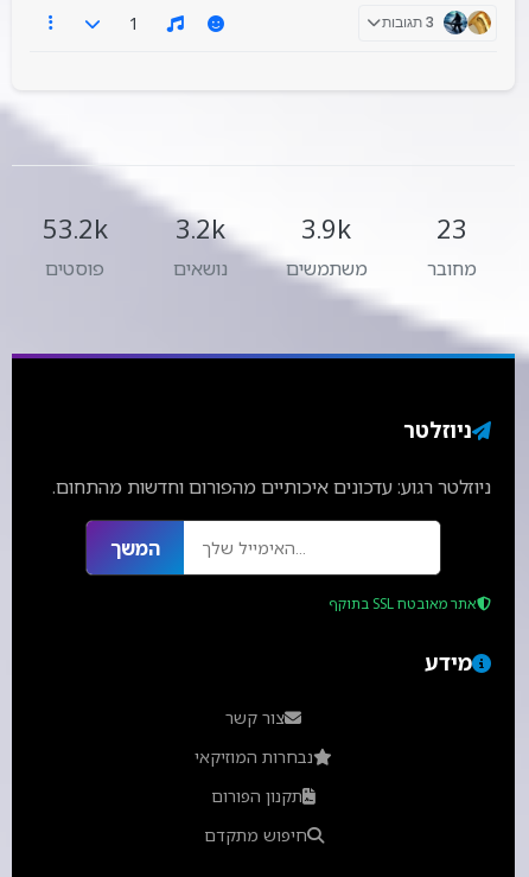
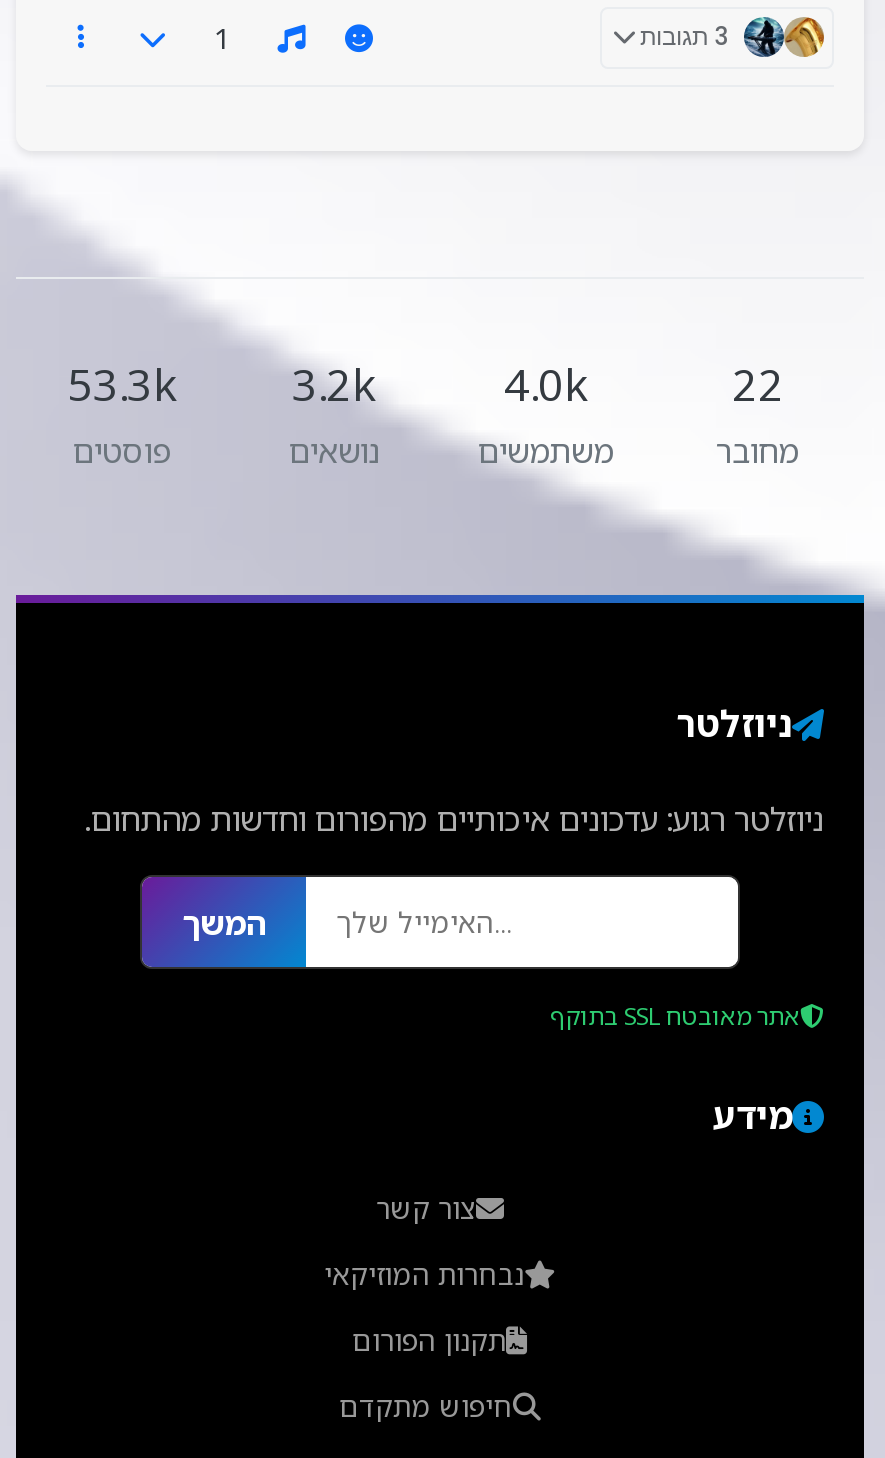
[42,211,225,246] 53.2k 3.2k -> [67,355,376,413] 53.3k 3.2k
[301,211,351,246] 3.9k -> [504,355,588,413] 4.0k
[436,211,467,246] 23 -> [732,355,784,413] 22

